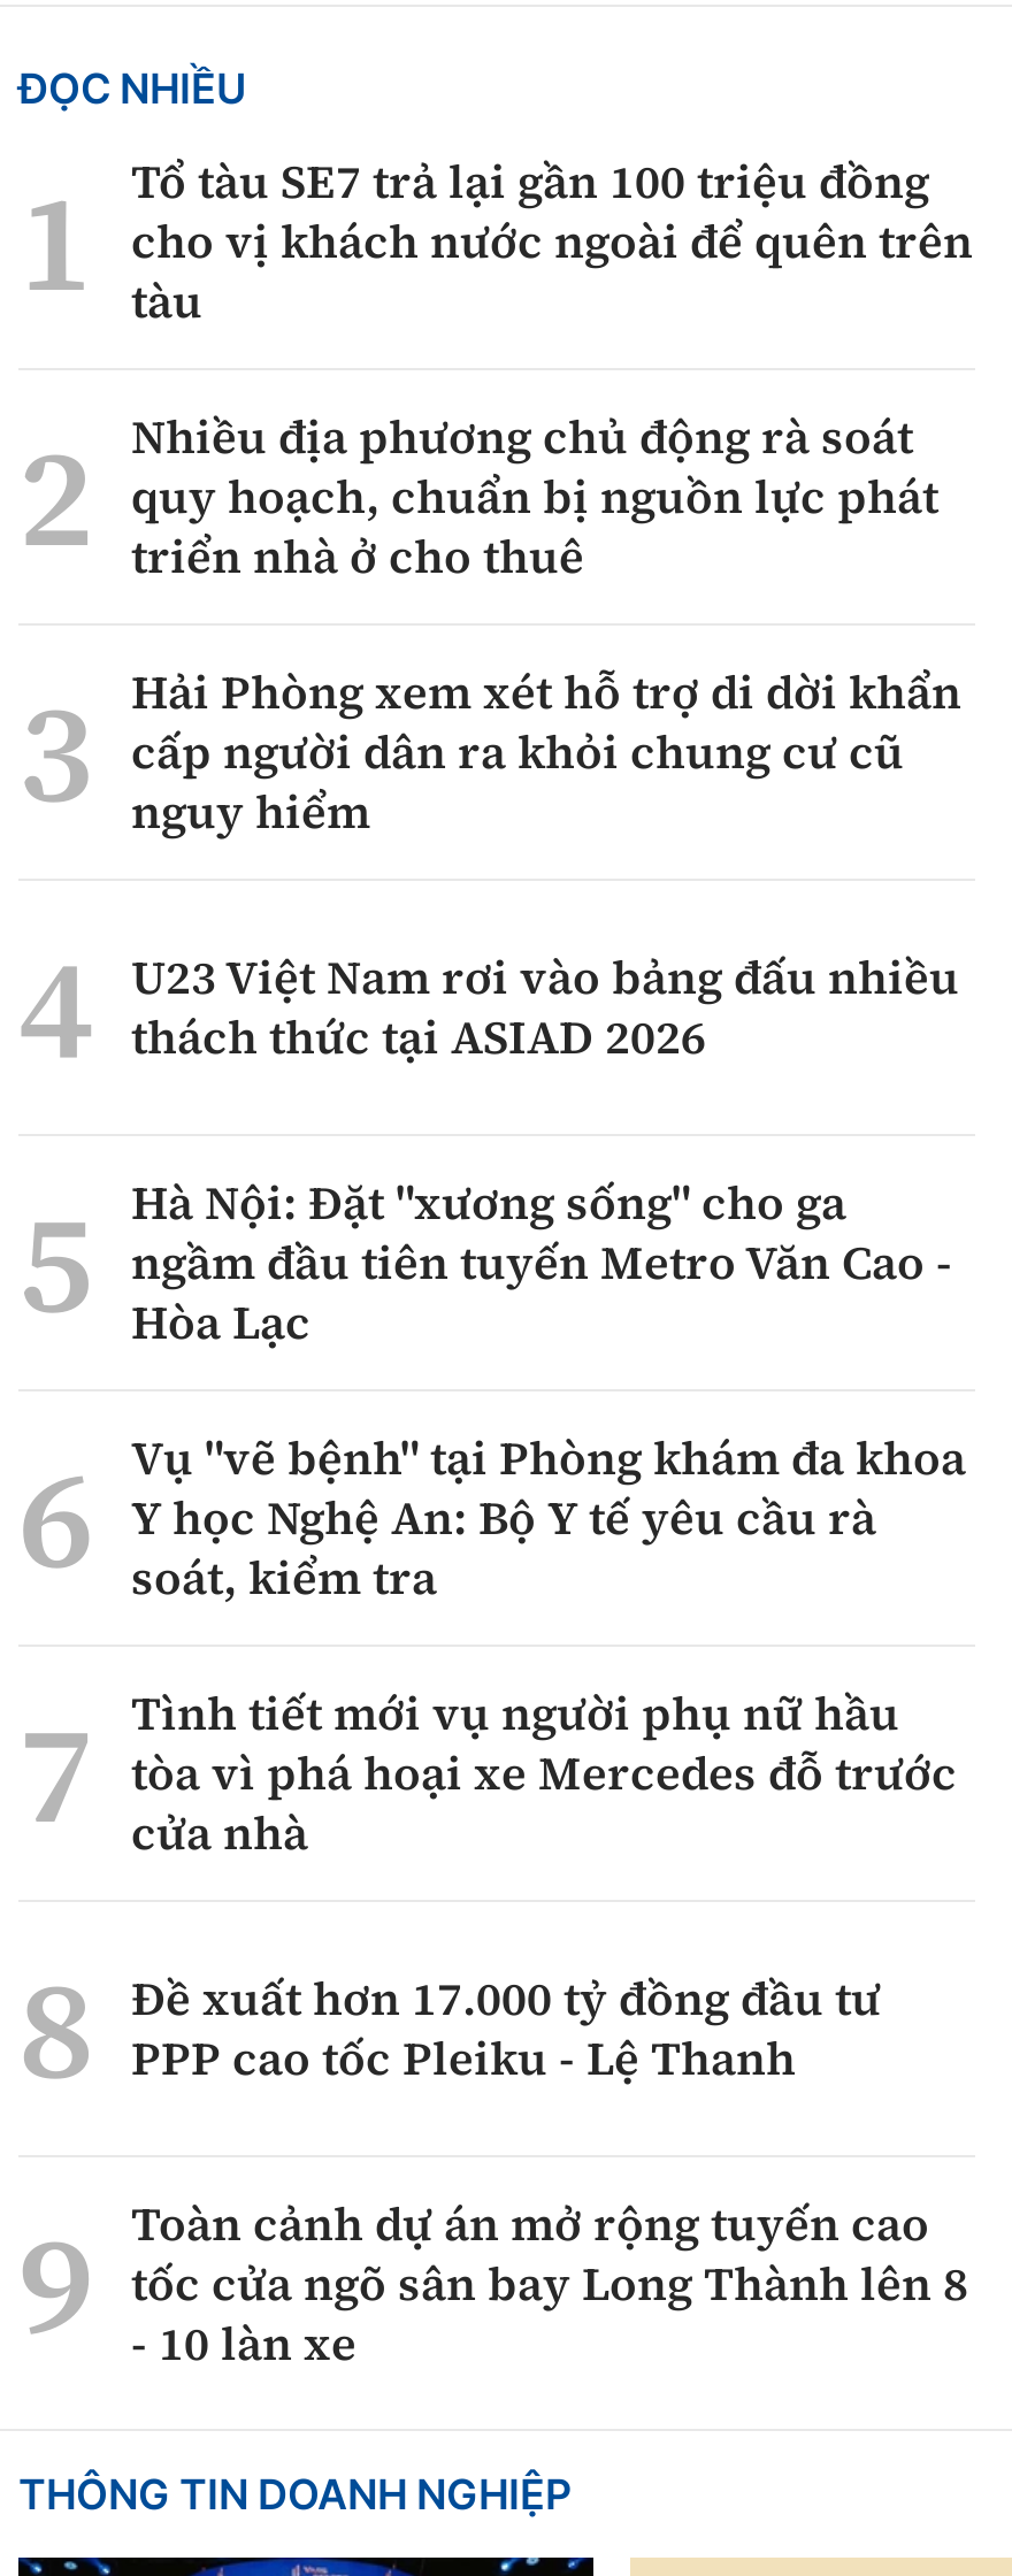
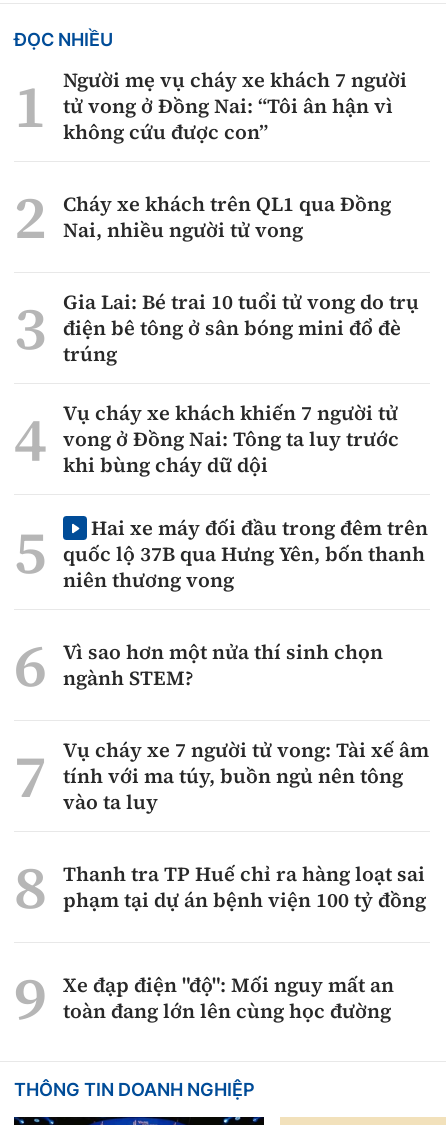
[131,149,973,333] Tổ tàu SE7 trả lại gần 100 triệu đồng | cho vị khách nước ngoài để quên trên | tàu -> [63,66,407,146] Người mẹ vụ cháy xe khách 7 người | tử vong ở Đồng Nai: “Tôi ân hận vì | không cứu được con”
[131,404,938,588] Nhiều địa phương chủ động rà soát | quy hoạch, chuẩn bị nguồn lực phát | triển nhà ở cho thuê -> [63,190,391,244] Cháy xe khách trên QL1 qua Đồng | Nai, nhiều người tử vong
[131,660,961,844] Hải Phòng xem xét hỗ trợ di dời khẩn | cấp người dân ra khỏi chung cư cũ | nguy hiểm -> [63,288,419,368] Gia Lai: Bé trai 10 tuổi tử vong do trụ | điện bê tông ở sân bóng mini đổ đè | trúng
[131,945,959,1069] U23 Việt Nam rơi vào bảng đấu nhiều | thách thức tại ASIAD 2026 -> [63,399,399,479] Vụ cháy xe khách khiến 7 người tử | vong ở Đồng Nai: Tông ta luy trước | khi bùng cháy dữ dội
[131,1170,952,1354] Hà Nội: Đặt "xương sống" cho ga | ngầm đầu tiên tuyến Metro Văn Cao - | Hòa Lạc -> [63,514,428,594] Hai xe máy đối đầu trong đêm trên | quốc lộ 37B qua Hưng Yên, bốn thanh | niên thương vong
[131,1426,966,1610] Vụ "vẽ bệnh" tại Phòng khám đa khoa | Y học Nghệ An: Bộ Y tế yêu cầu rà | soát, kiểm tra -> [63,638,383,692] Vì sao hơn một nửa thí sinh chọn | ngành STEM?
[131,1681,957,1865] Tình tiết mới vụ người phụ nữ hầu | tòa vì phá hoại xe Mercedes đỗ trước | cửa nhà -> [63,736,429,816] Vụ cháy xe 7 người tử vong: Tài xế âm | tính với ma túy, buồn ngủ nên tông | vào ta luy
[131,1966,881,2090] Đề xuất hơn 17.000 tỷ đồng đầu tư | PPP cao tốc Pleiku - Lệ Thanh -> [63,860,426,914] Thanh tra TP Huế chỉ ra hàng loạt sai | phạm tại dự án bệnh viện 100 tỷ đồng
[131,2191,968,2375] Toàn cảnh dự án mở rộng tuyến cao | tốc cửa ngõ sân bay Long Thành lên 8 | - 10 làn xe -> [63,971,394,1025] Xe đạp điện "độ": Mối nguy mất an | toàn đang lớn lên cùng học đường

